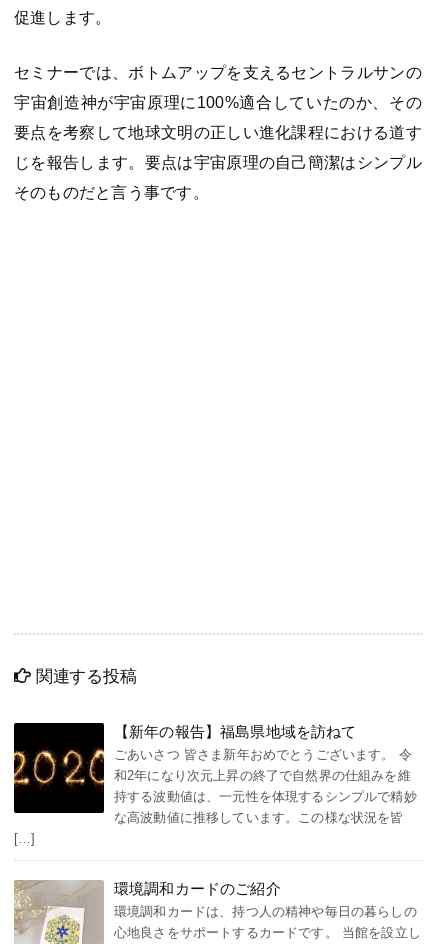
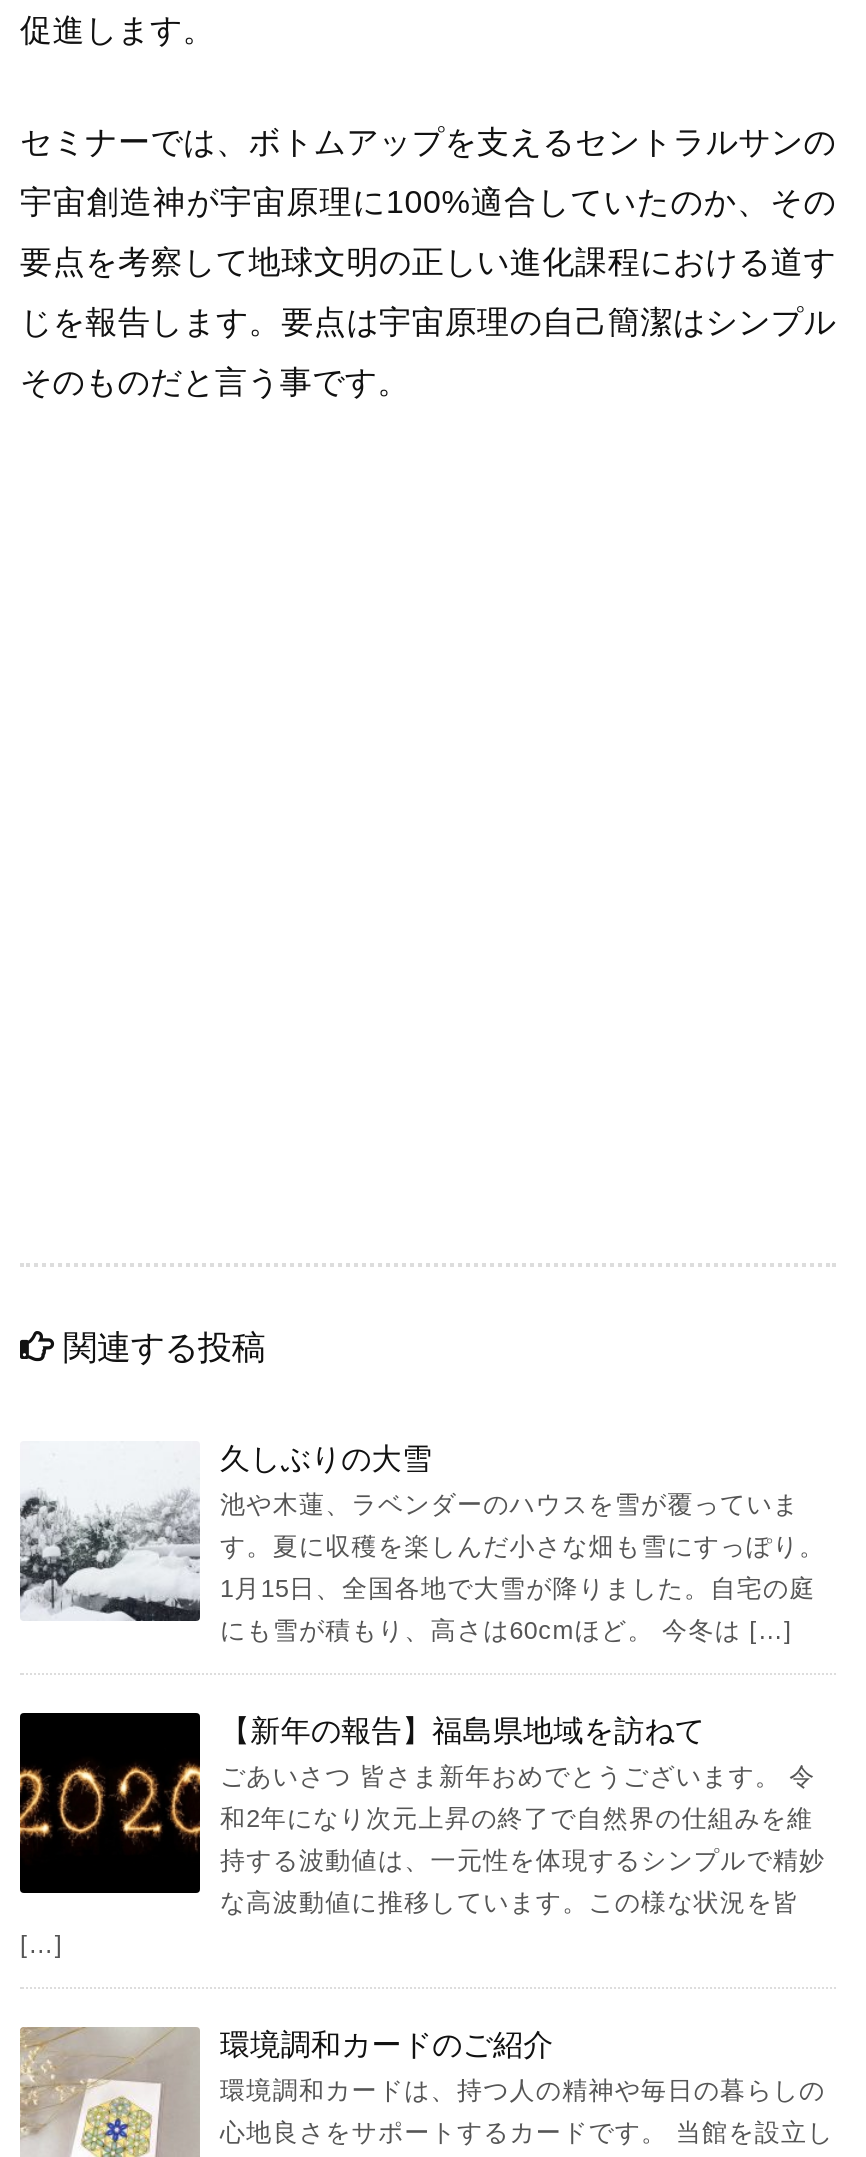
none -> [18,1444,825,1646] [image] | 久しぶりの大雪 | 池や木蓮、ラベンダーのハウスを雪が覆っていま | す。夏に収穫を楽しんだ小さな畑も雪にすっぽり。 | 1月15日、全国各地で大雪が降りました。自宅の庭 | にも雪が積もり、高さは60cmほど。 今冬は […]

